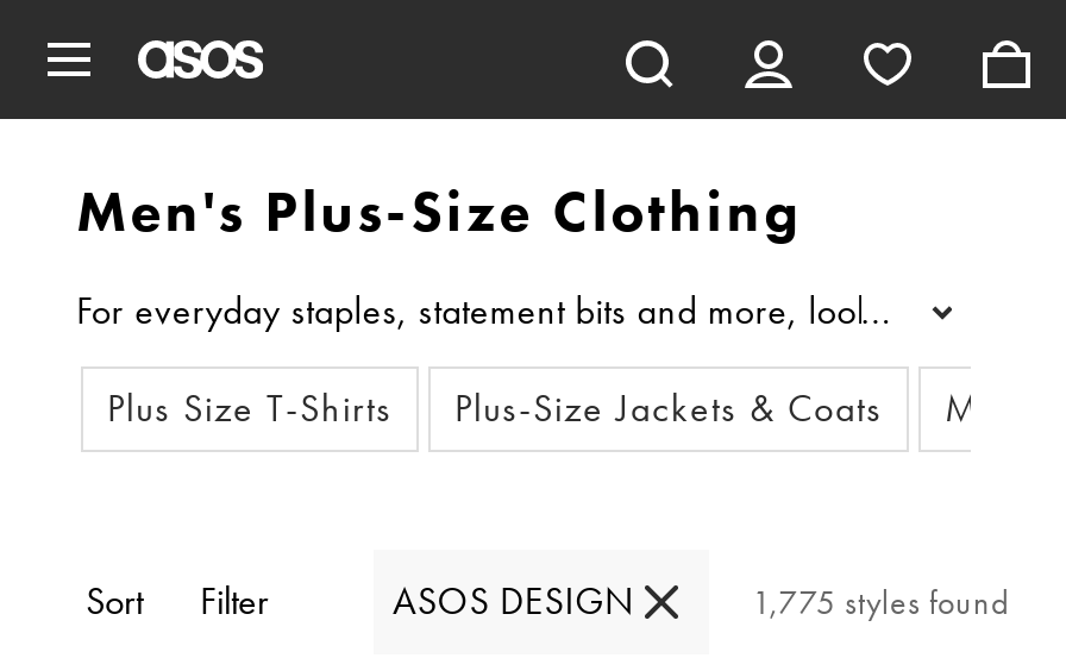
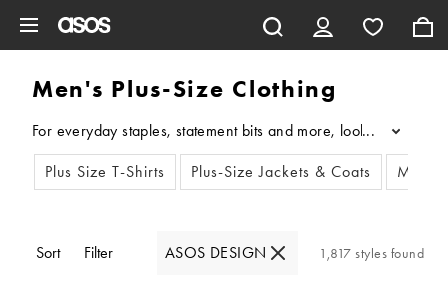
[752,581,1009,623] 1,775 styles found -> [319,244,424,262] 1,817 styles found

